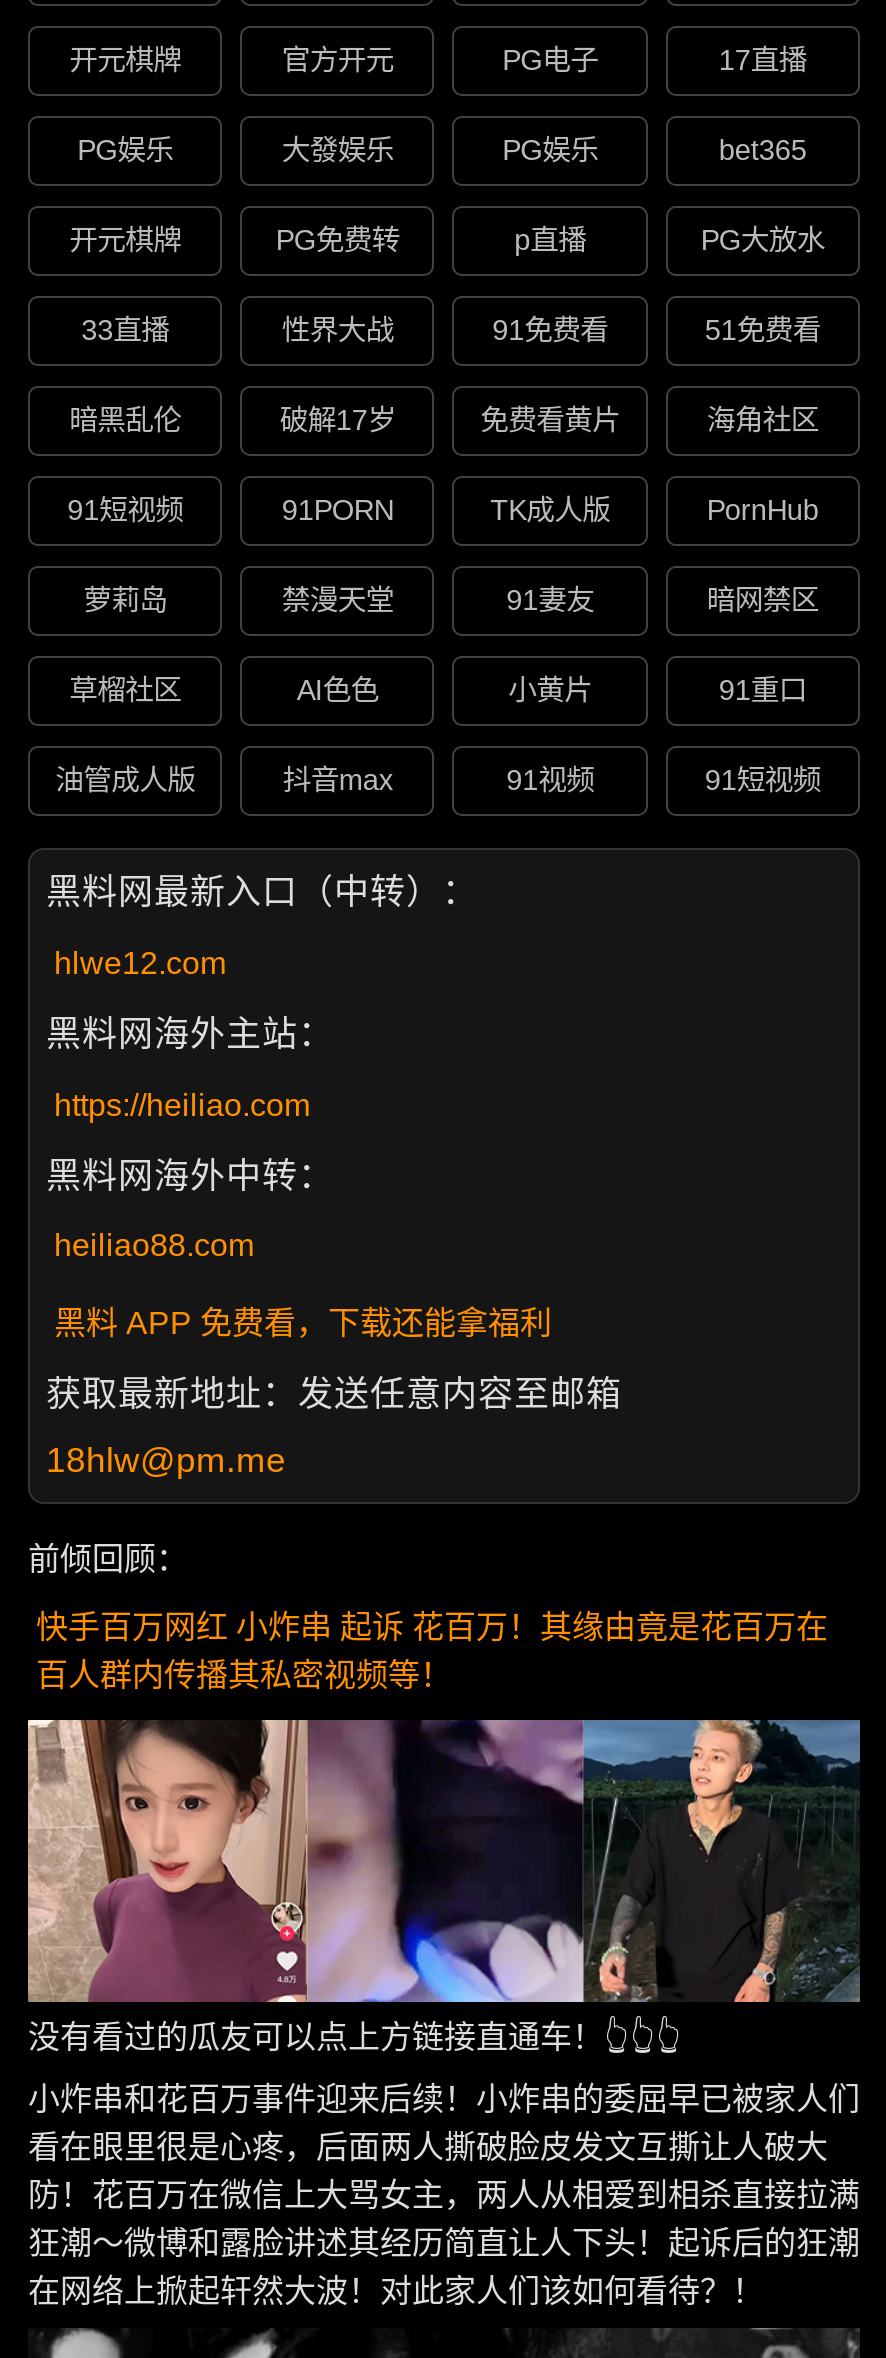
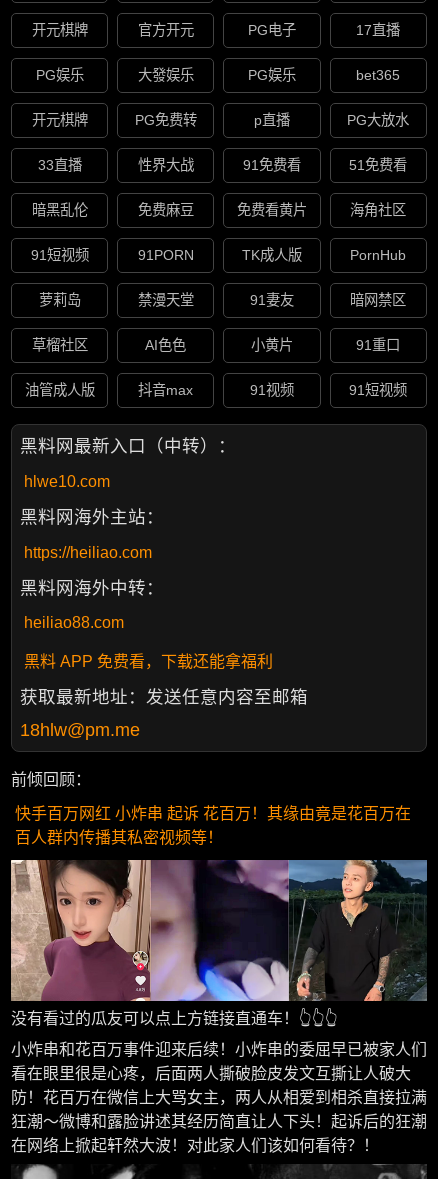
[280,405,396,437] 破解17岁 -> [138,202,194,218] 免费麻豆
[54,946,226,980] hlwe12.com -> [24,473,110,490] hlwe10.com

